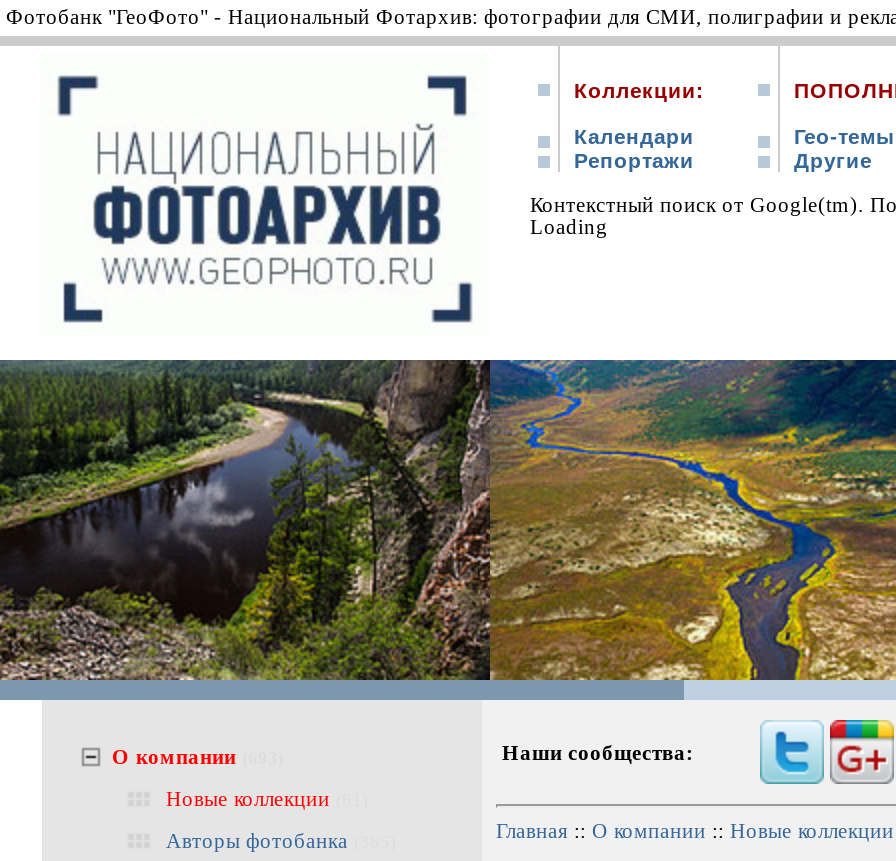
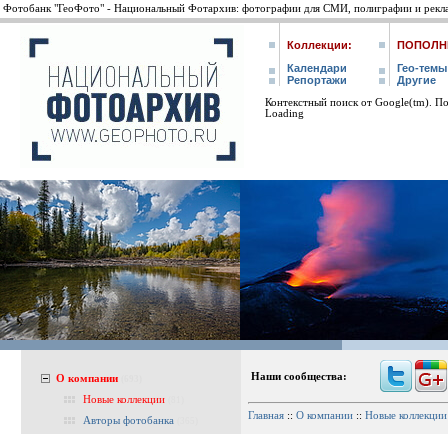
[6,358,890,682] [image] -> [3,179,445,341] [image]

